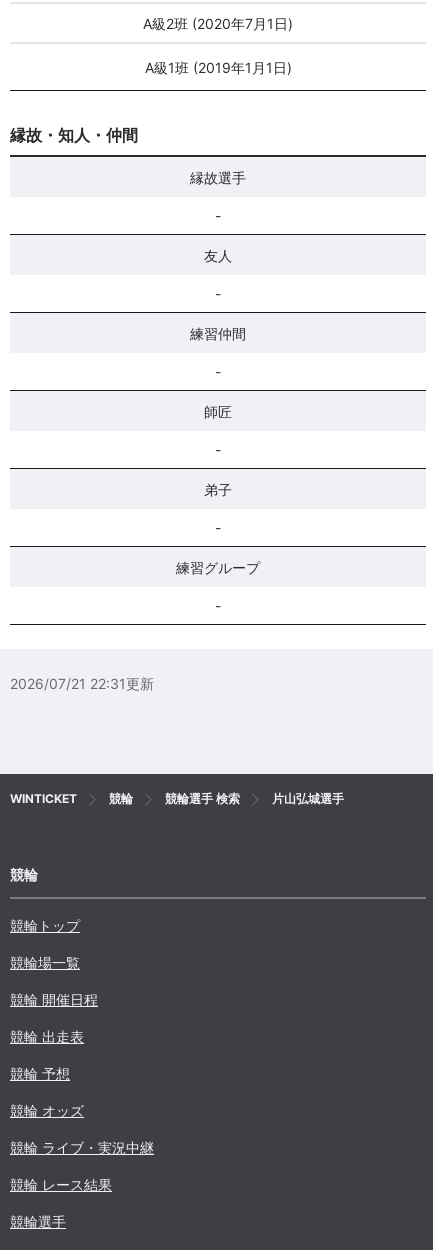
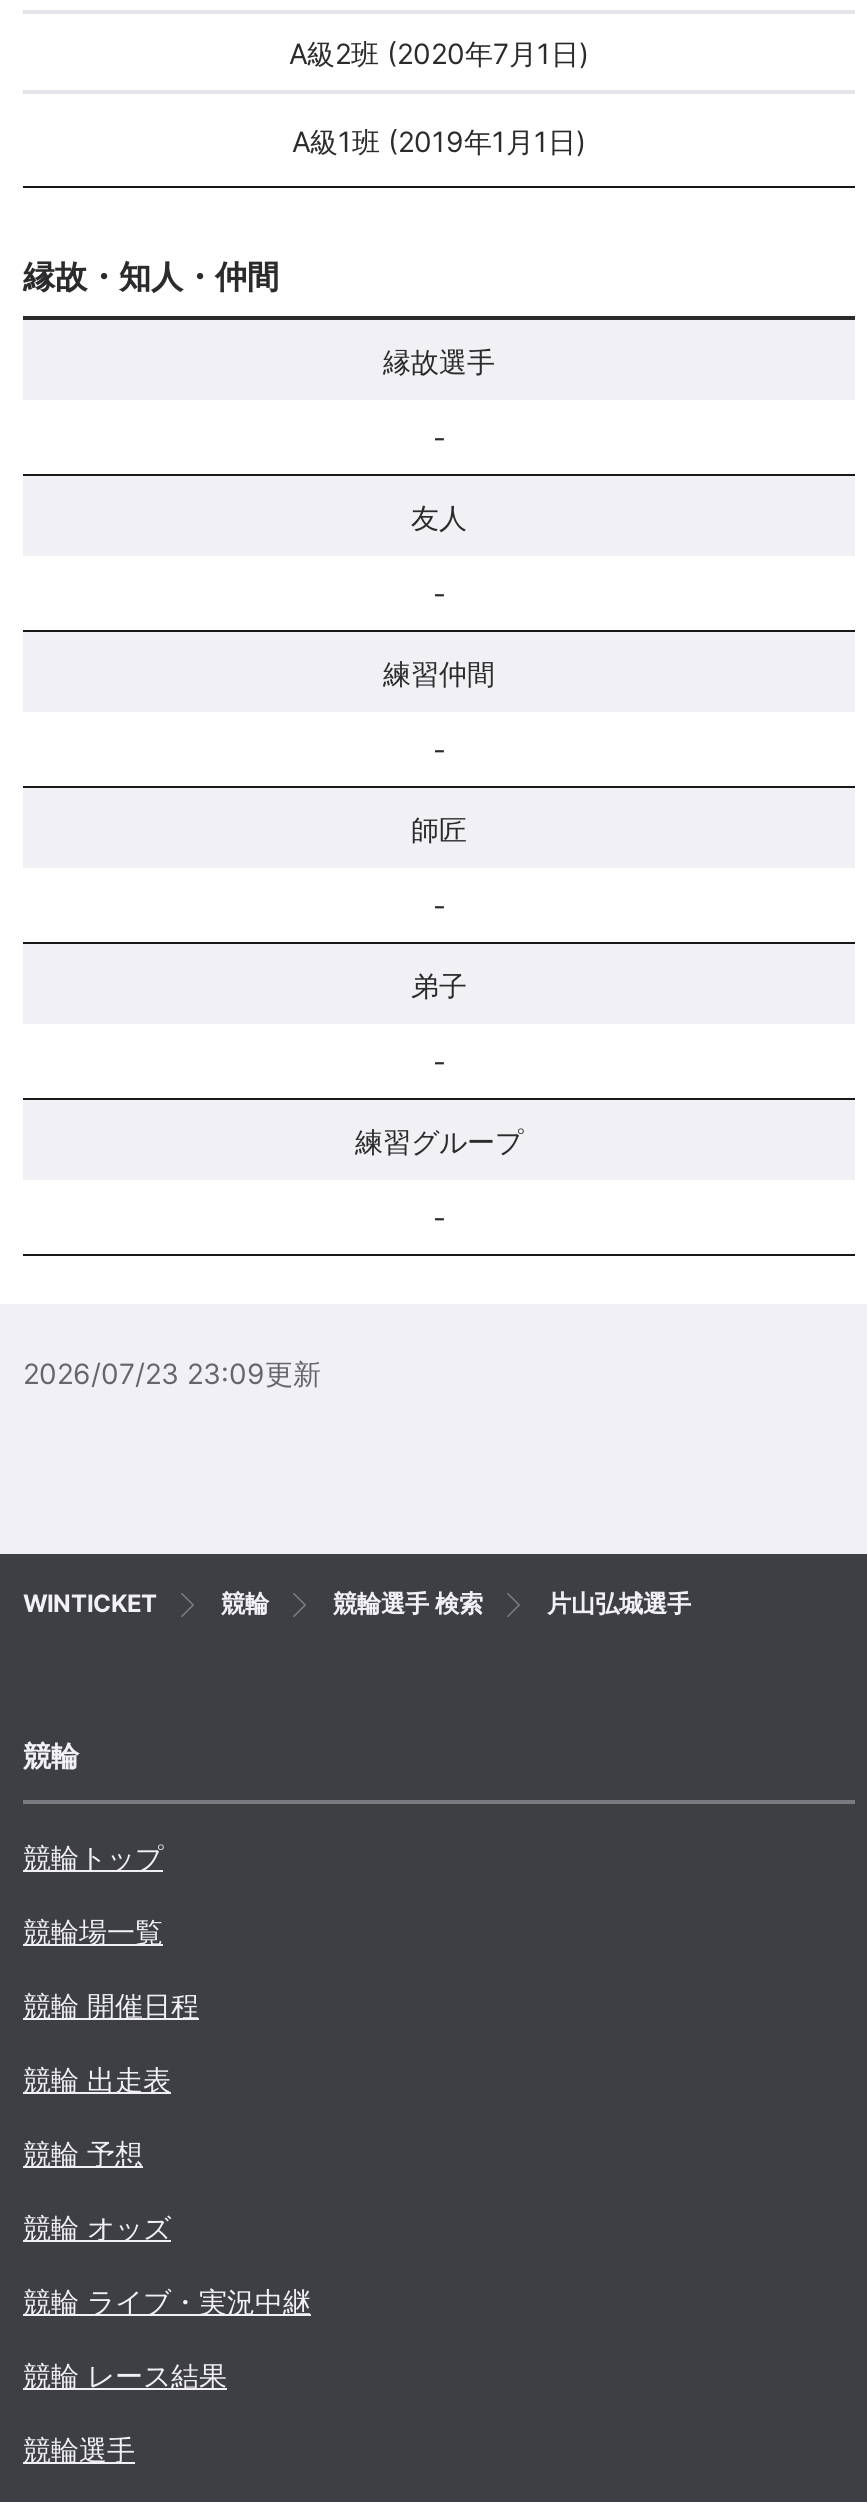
[10,675,154,692] 2026/07/21 22:31更新 -> [23,1356,321,1390] 2026/07/23 23:09更新

